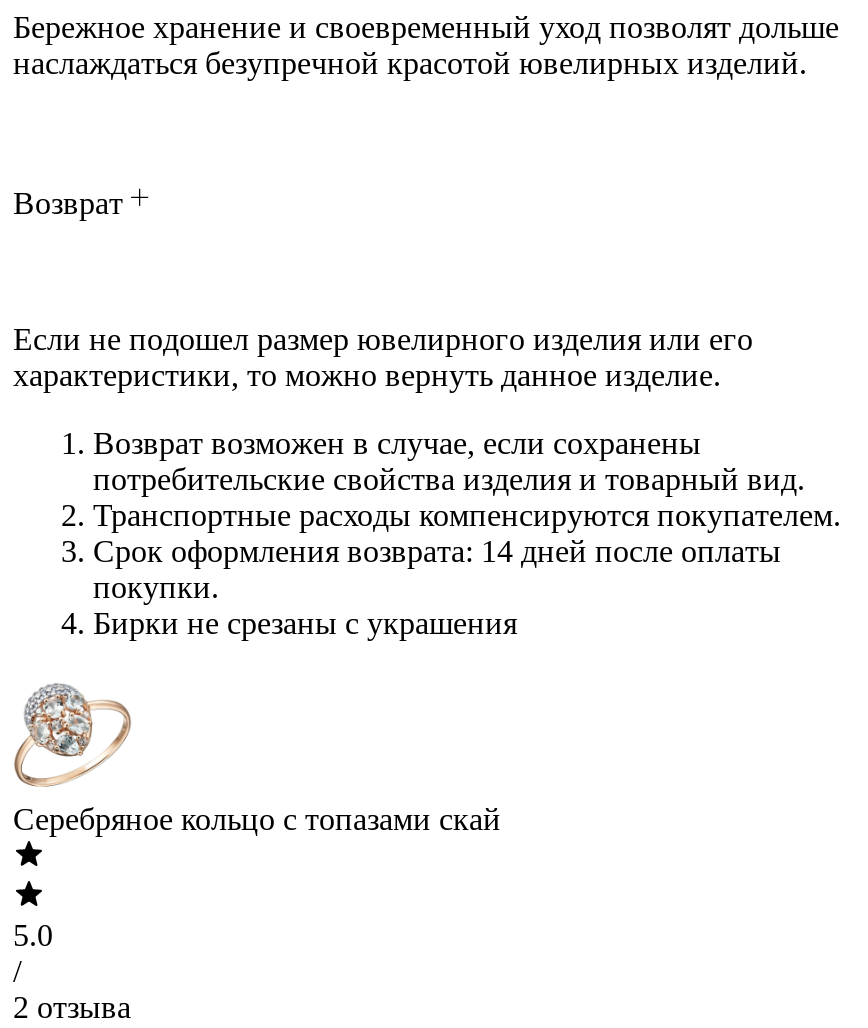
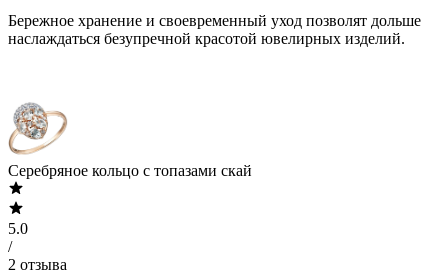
[13,186,123,220] Возврат -> none
[13,322,841,640] Если не подошел размер ювелирного изделия или его | характеристики, то можно вернуть данное изделие. | Возврат возможен в случае, если сохранены | потребительские свойства изделия и товарный вид. | Транспортные расходы компенсируются покупателем. | Срок оформления возврата: 14 дней после оплаты | покупки. | Бирки не срезаны с украшения -> none

